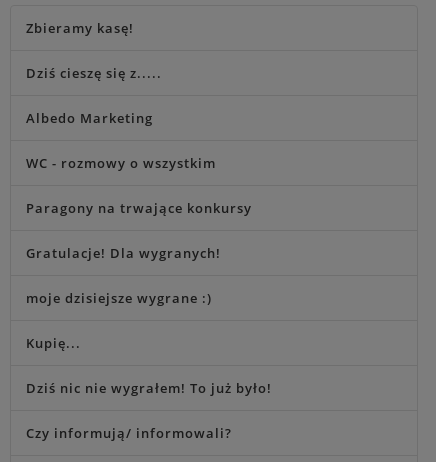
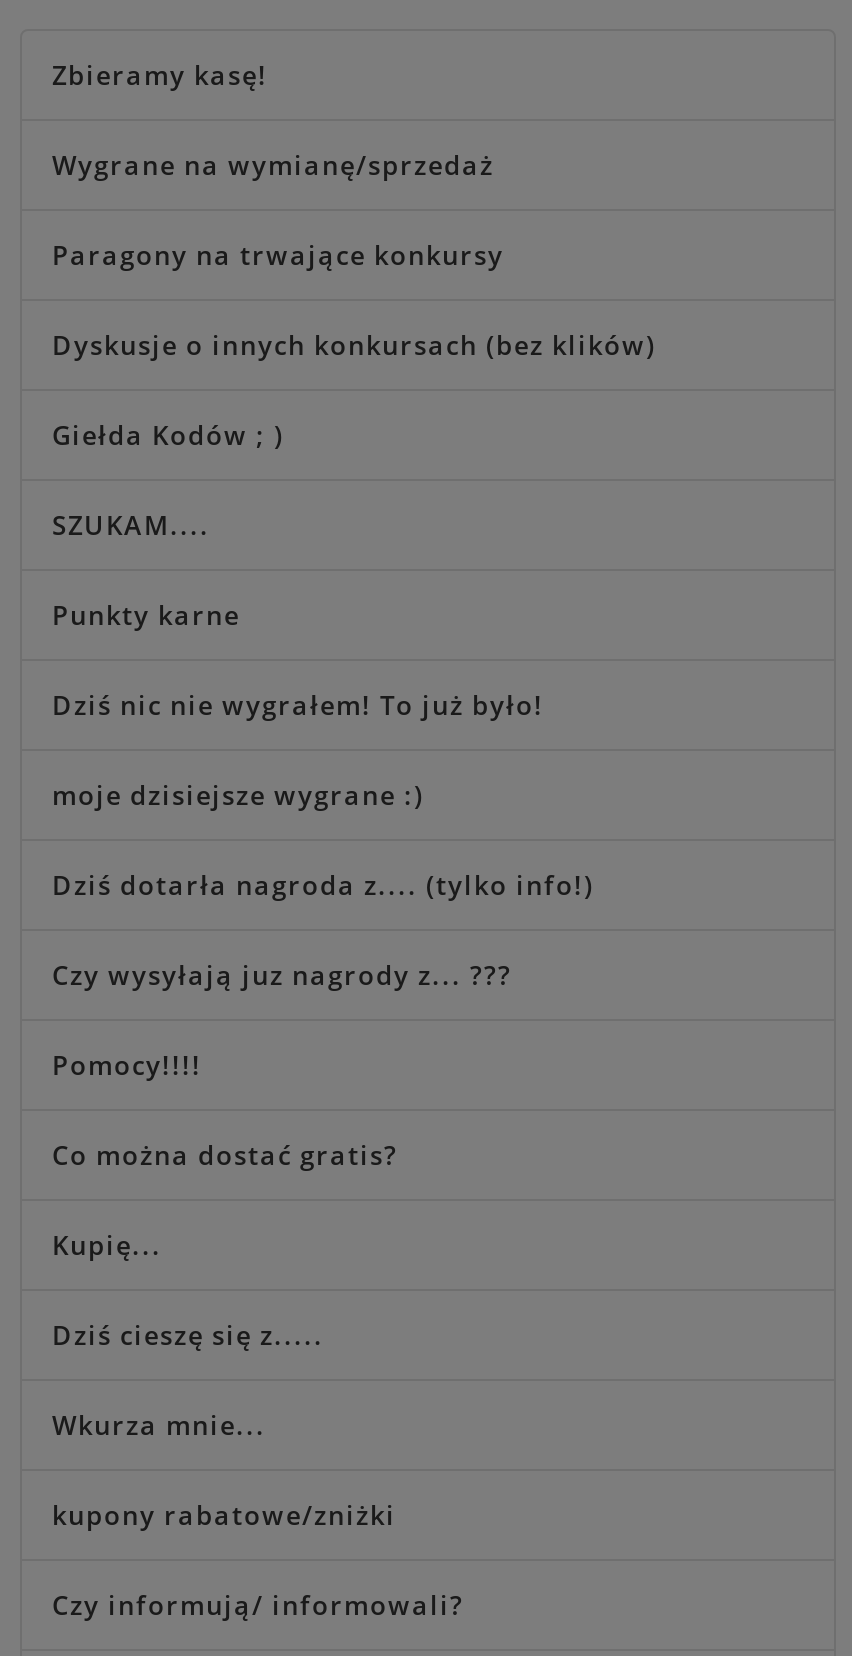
none -> [52,148,656,1174] Wygrane na wymianę/sprzedaż | Dyskusje o innych konkursach (bez klików) | Giełda Kodów ; ) | SZUKAM.... | Punkty karne | Dziś dotarła nagroda z.... (tylko info!) | Czy wysyłają juz nagrody z... ??? | Pomocy!!!! | Co można dostać gratis?
moved [26,64,162,82] -> [52,1318,324,1354]: Dziś cieszę się z.....
[26,109,221,262] Albedo Marketing | WC - rozmowy o wszystkim | Gratulacje! Dla wygranych! -> [52,1408,396,1534] Wkurza mnie... | kupony rabatowe/zniżki
moved [26,199,252,217] -> [52,238,504,274]: Paragony na trwające konkursy
moved [26,289,272,397] -> [52,688,544,1264]: moje dzisiejsze wygrane :) | Kupię... | Dziś nic nie wygrałem! To już było!

